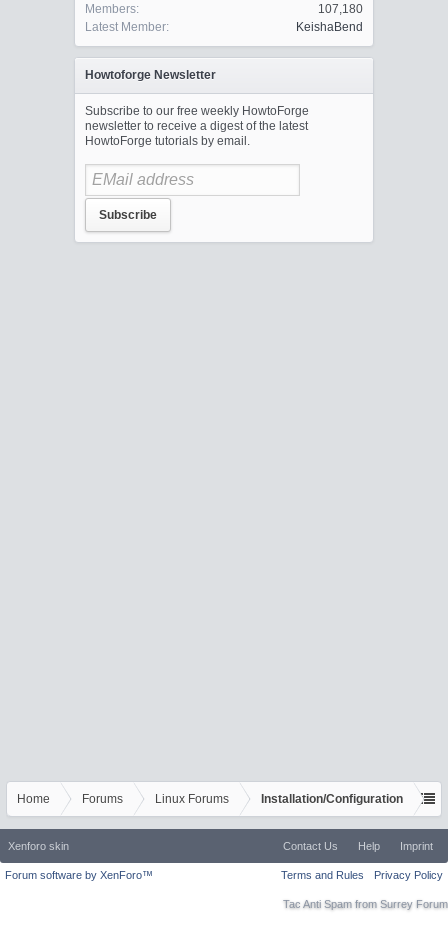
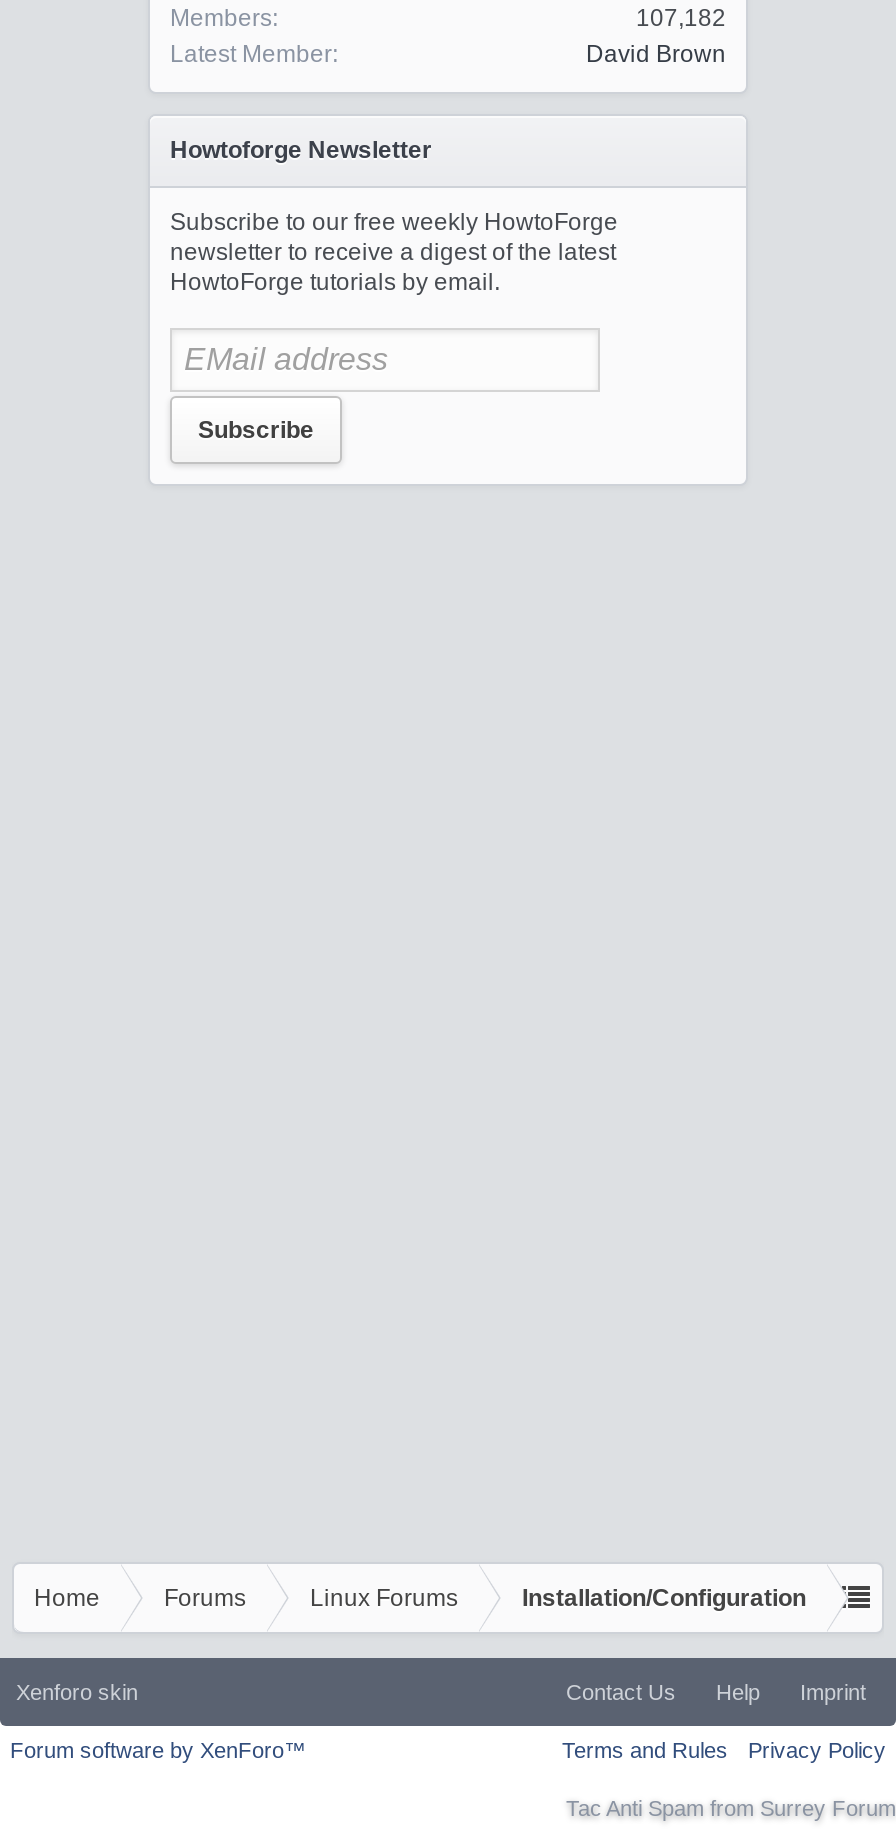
[318,2,363,16] 107,180 -> [636,4,726,32] 107,182
[296,20,363,34] KeishaBend -> [586,40,726,68] David Brown

